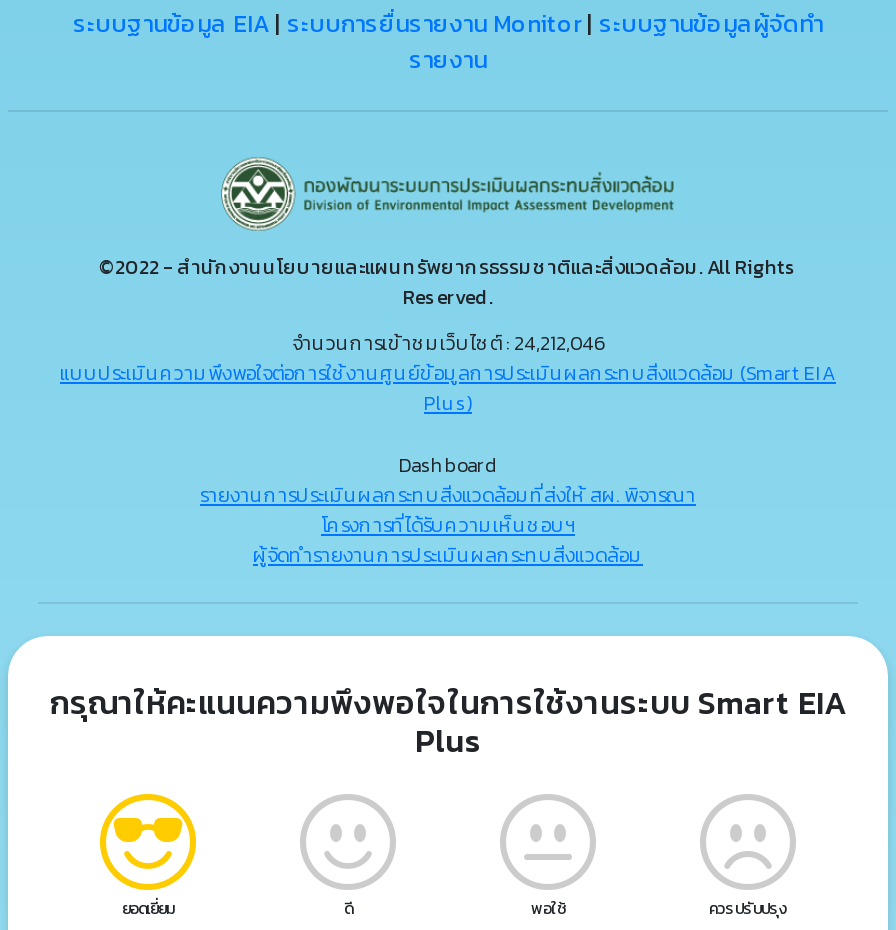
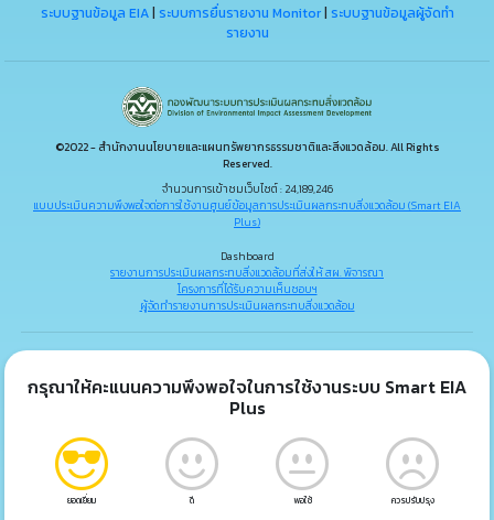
[292,329,604,359] จำนวนการเข้าชมเว็บไซต์ : 24,212,046 -> [162,181,332,198] จำนวนการเข้าชมเว็บไซต์ : 24,189,246

